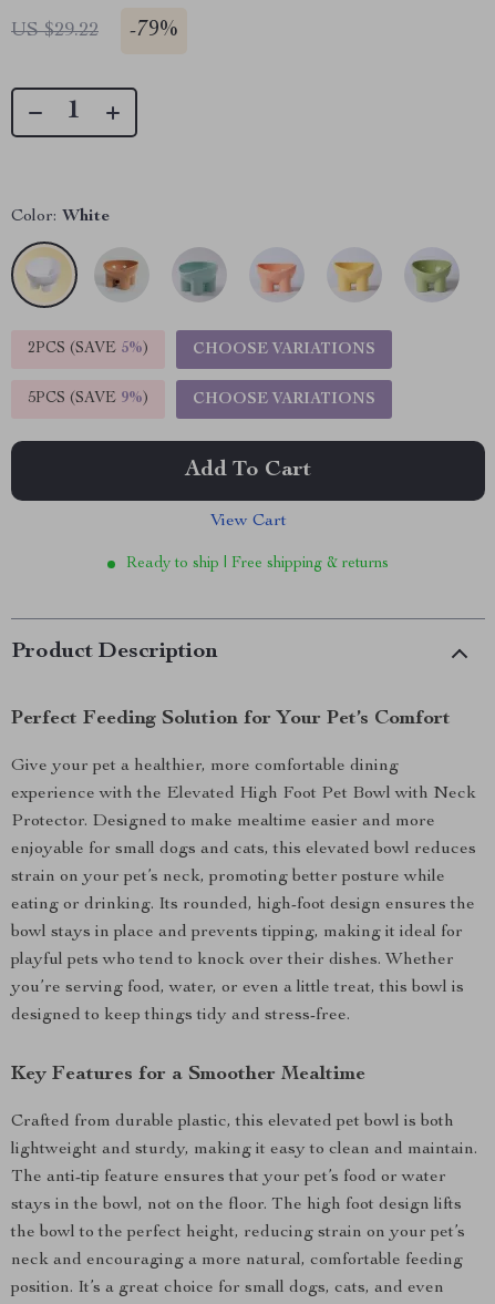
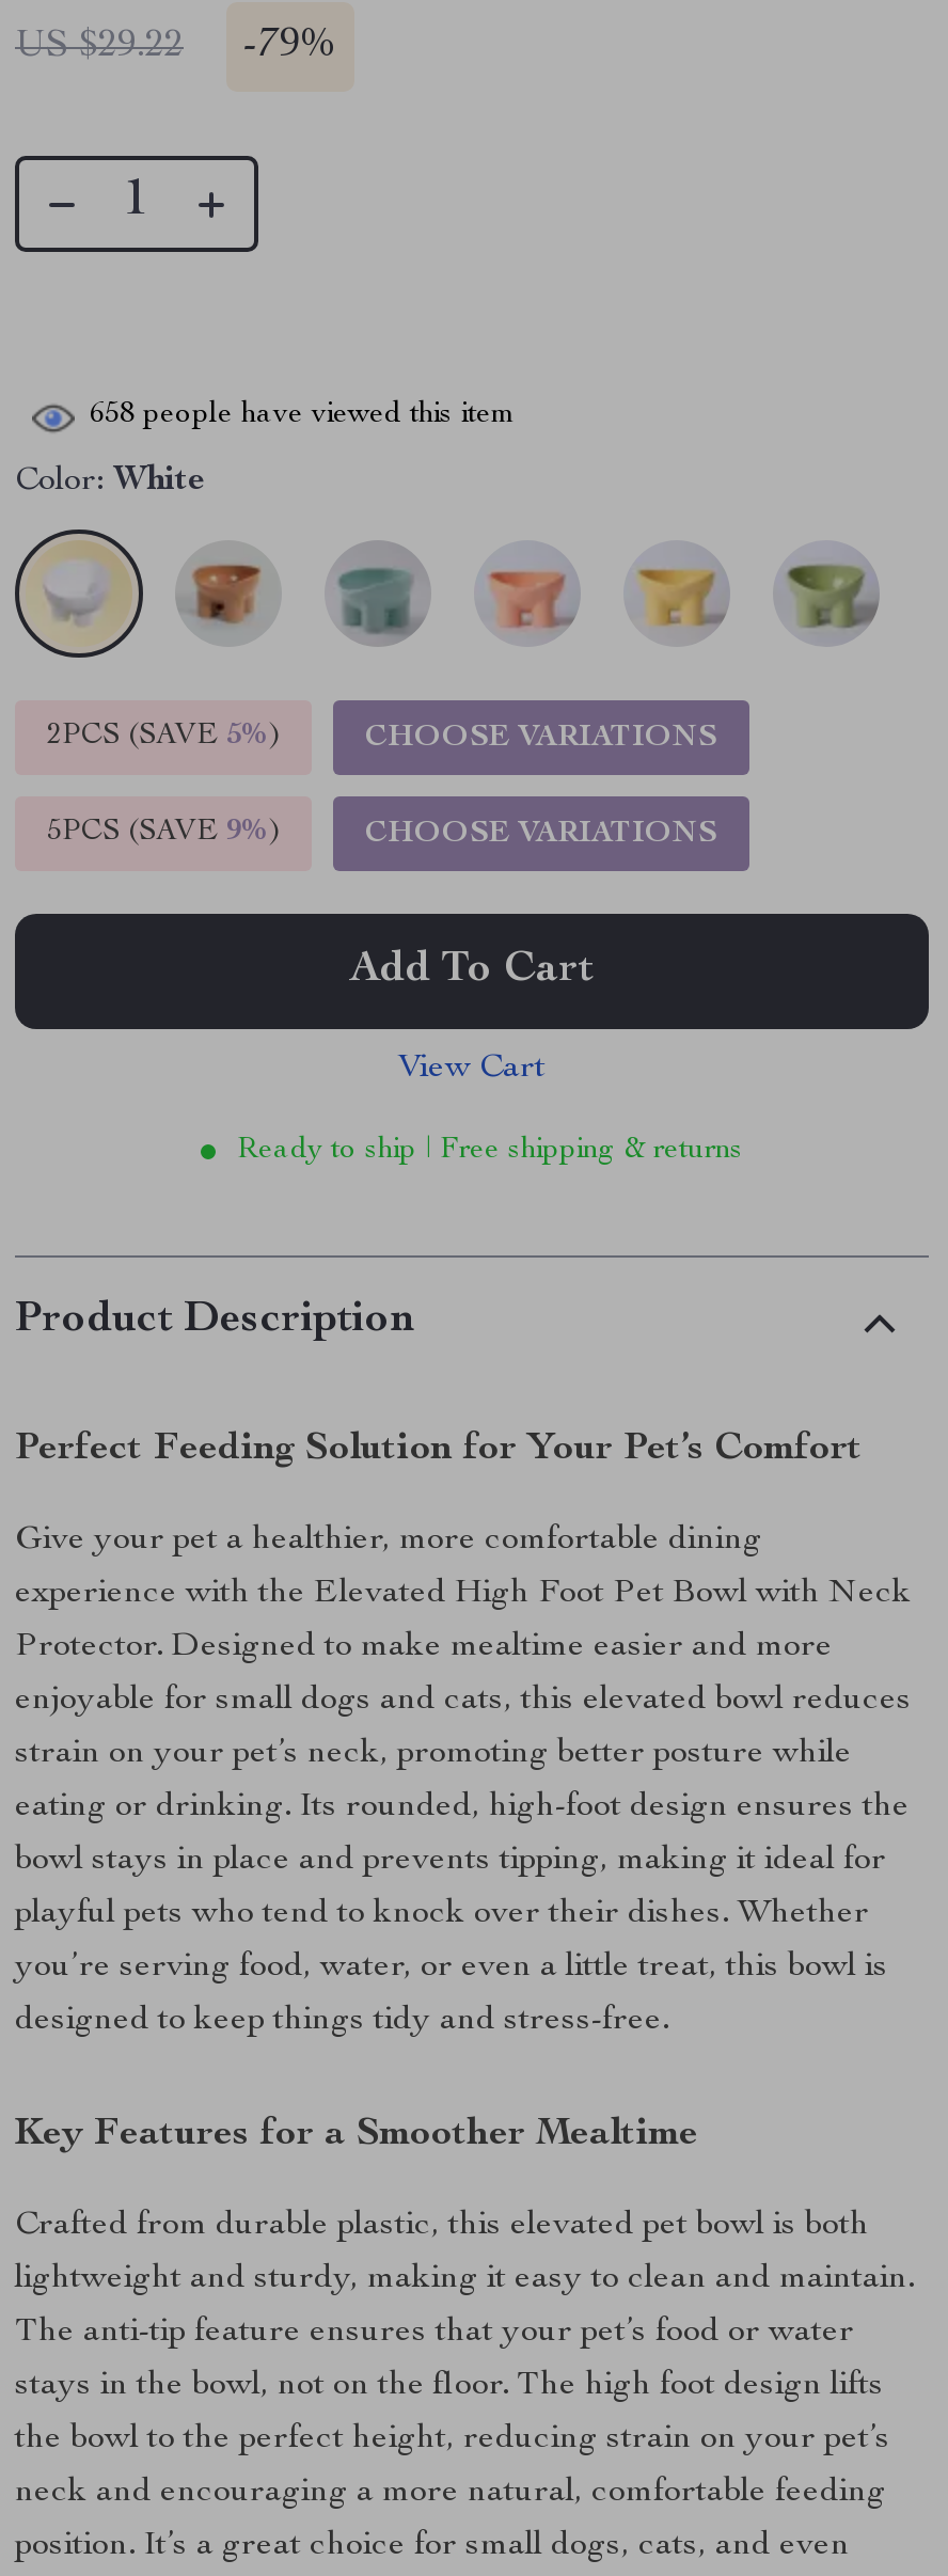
none -> [90,400,517,430] 658 people have viewed this item

